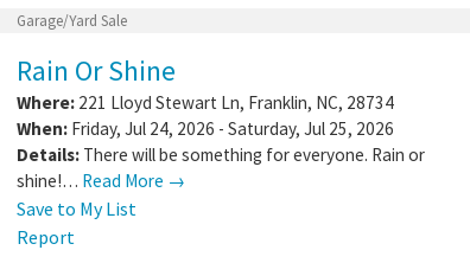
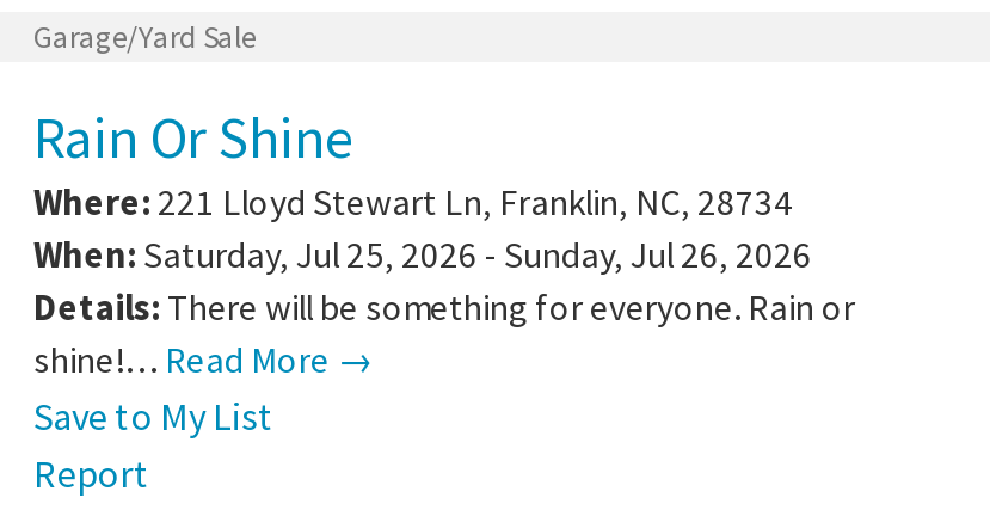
[17,117,394,140] When: Friday, Jul 24, 2026 - Saturday, Jul 25, 2026 -> [33,231,812,277] When: Saturday, Jul 25, 2026 - Sunday, Jul 26, 2026

